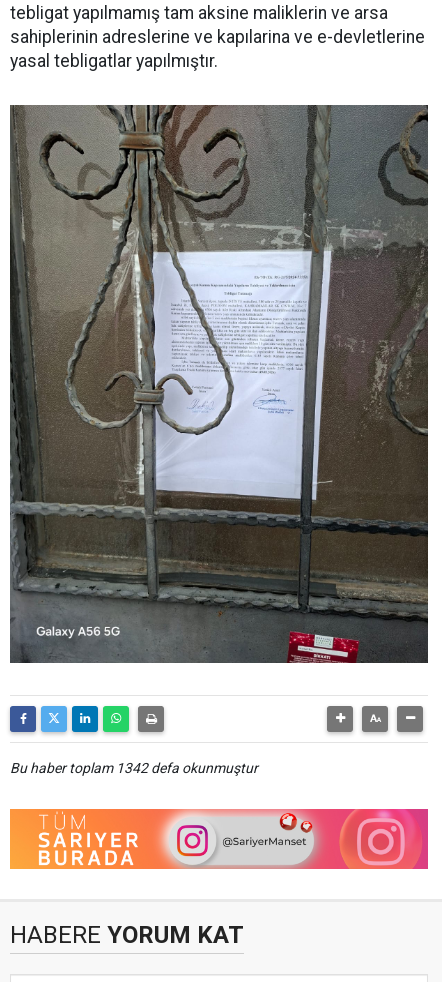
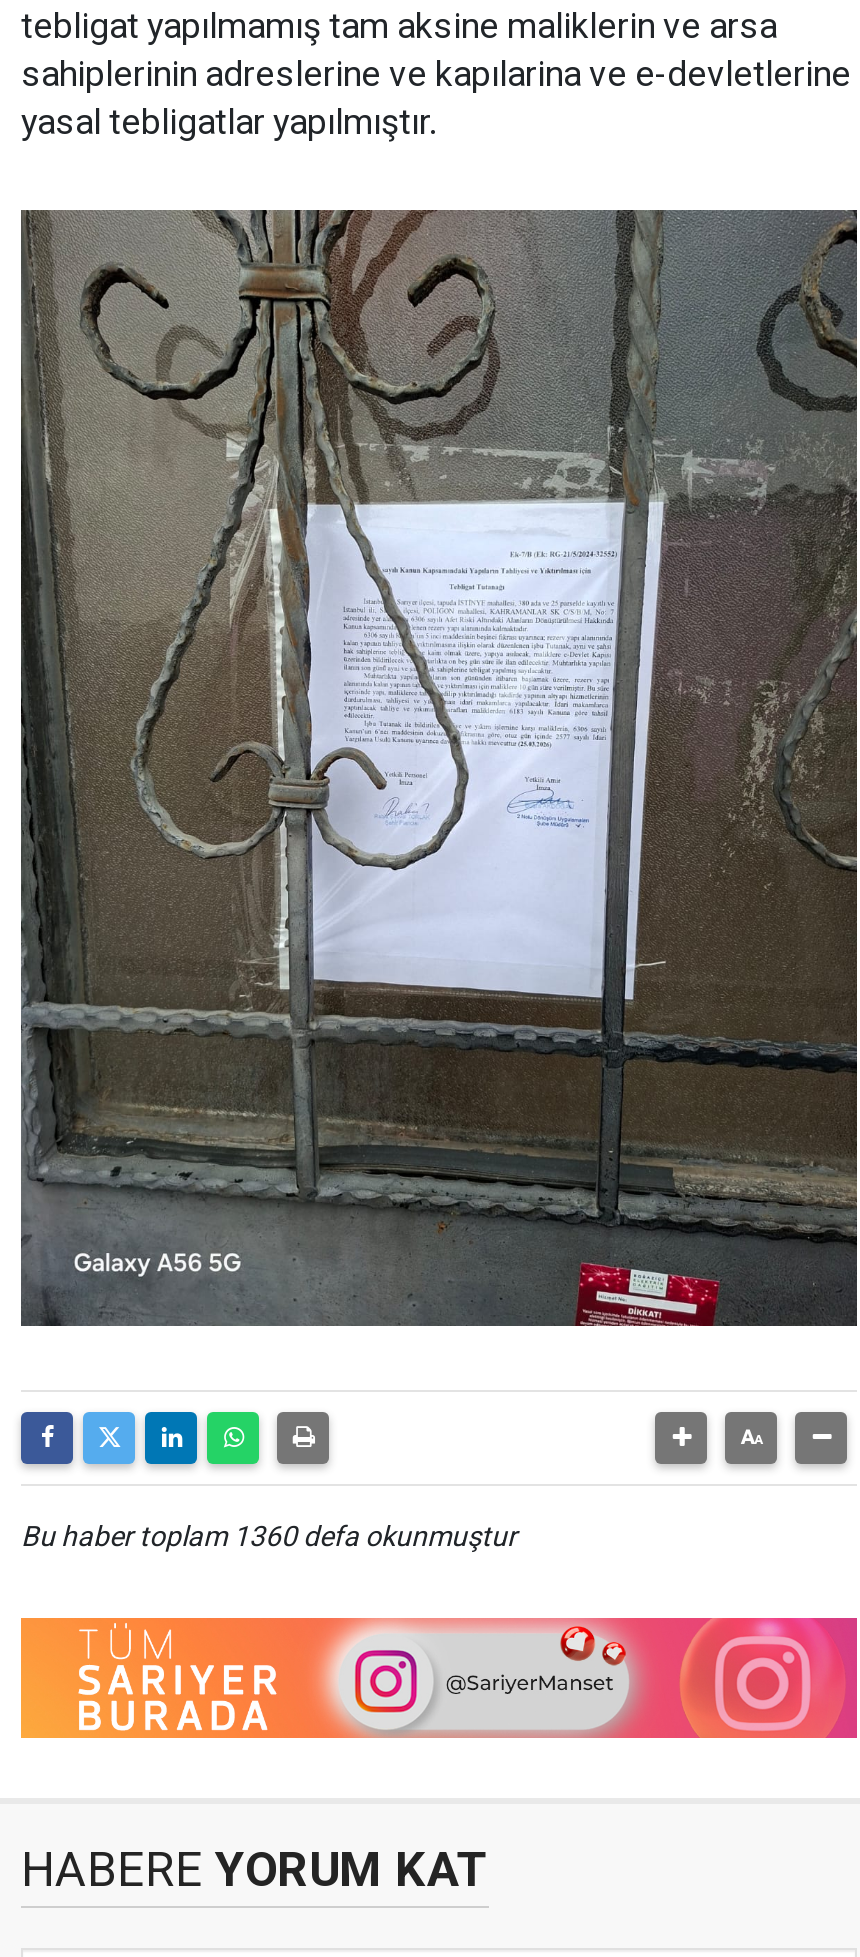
[10,759,258,775] Bu haber toplam 1342 defa okunmuştur -> [21,1519,517,1551] Bu haber toplam 1360 defa okunmuştur

